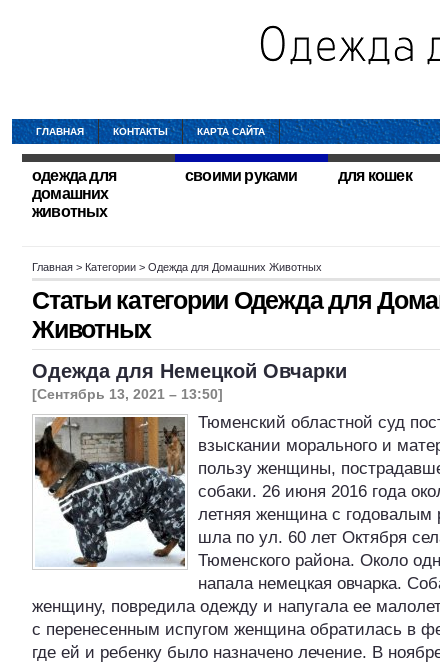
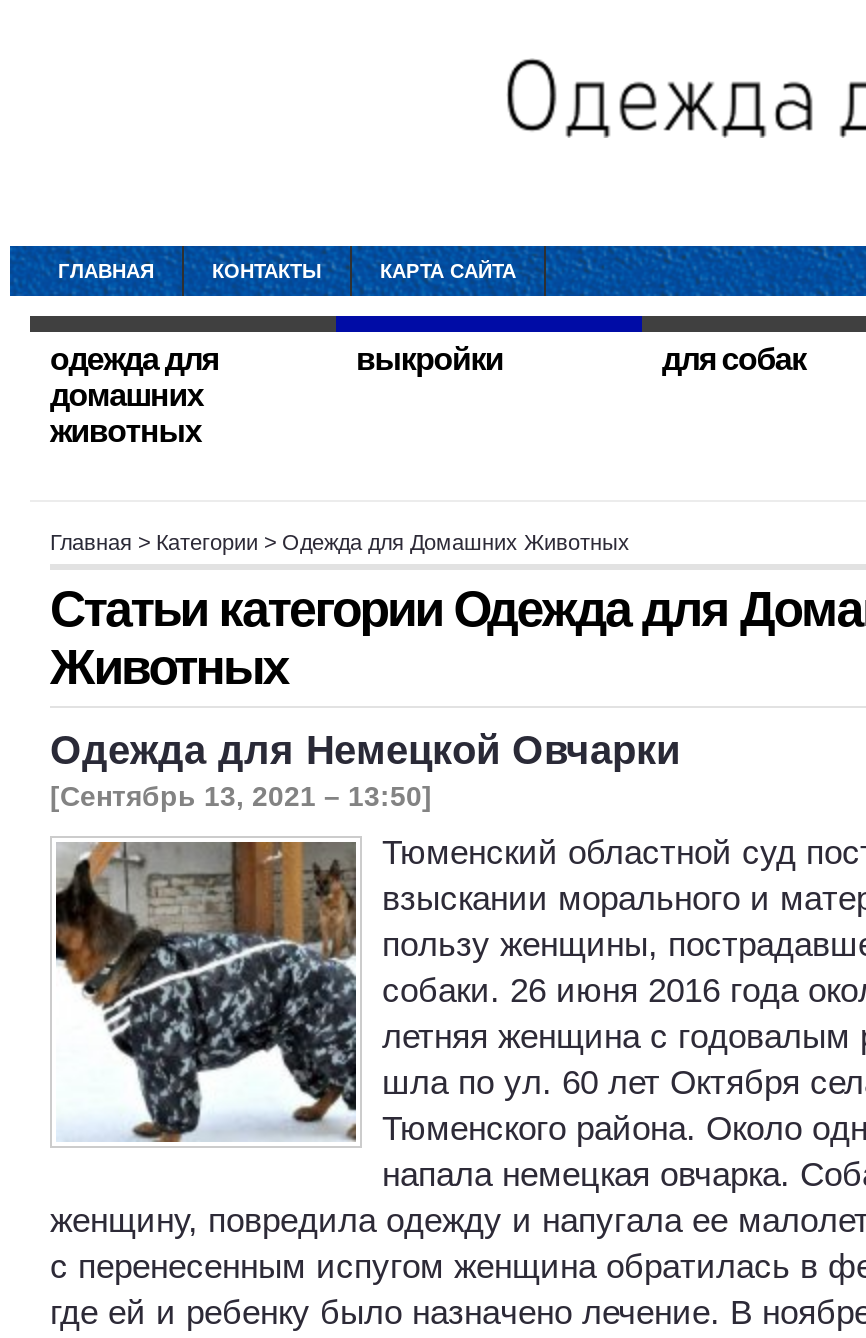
[185,167,412,184] своими руками | для кошек -> [356,342,806,376] выкройки | для собак

